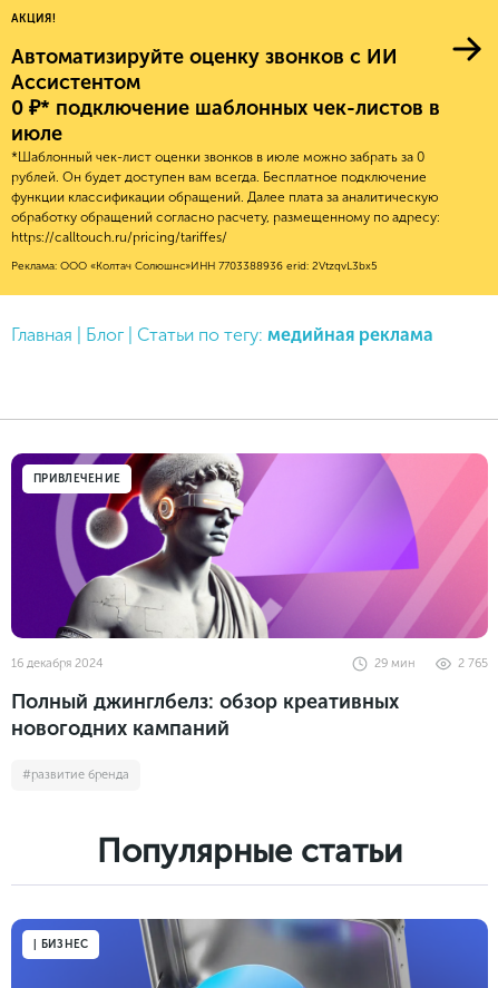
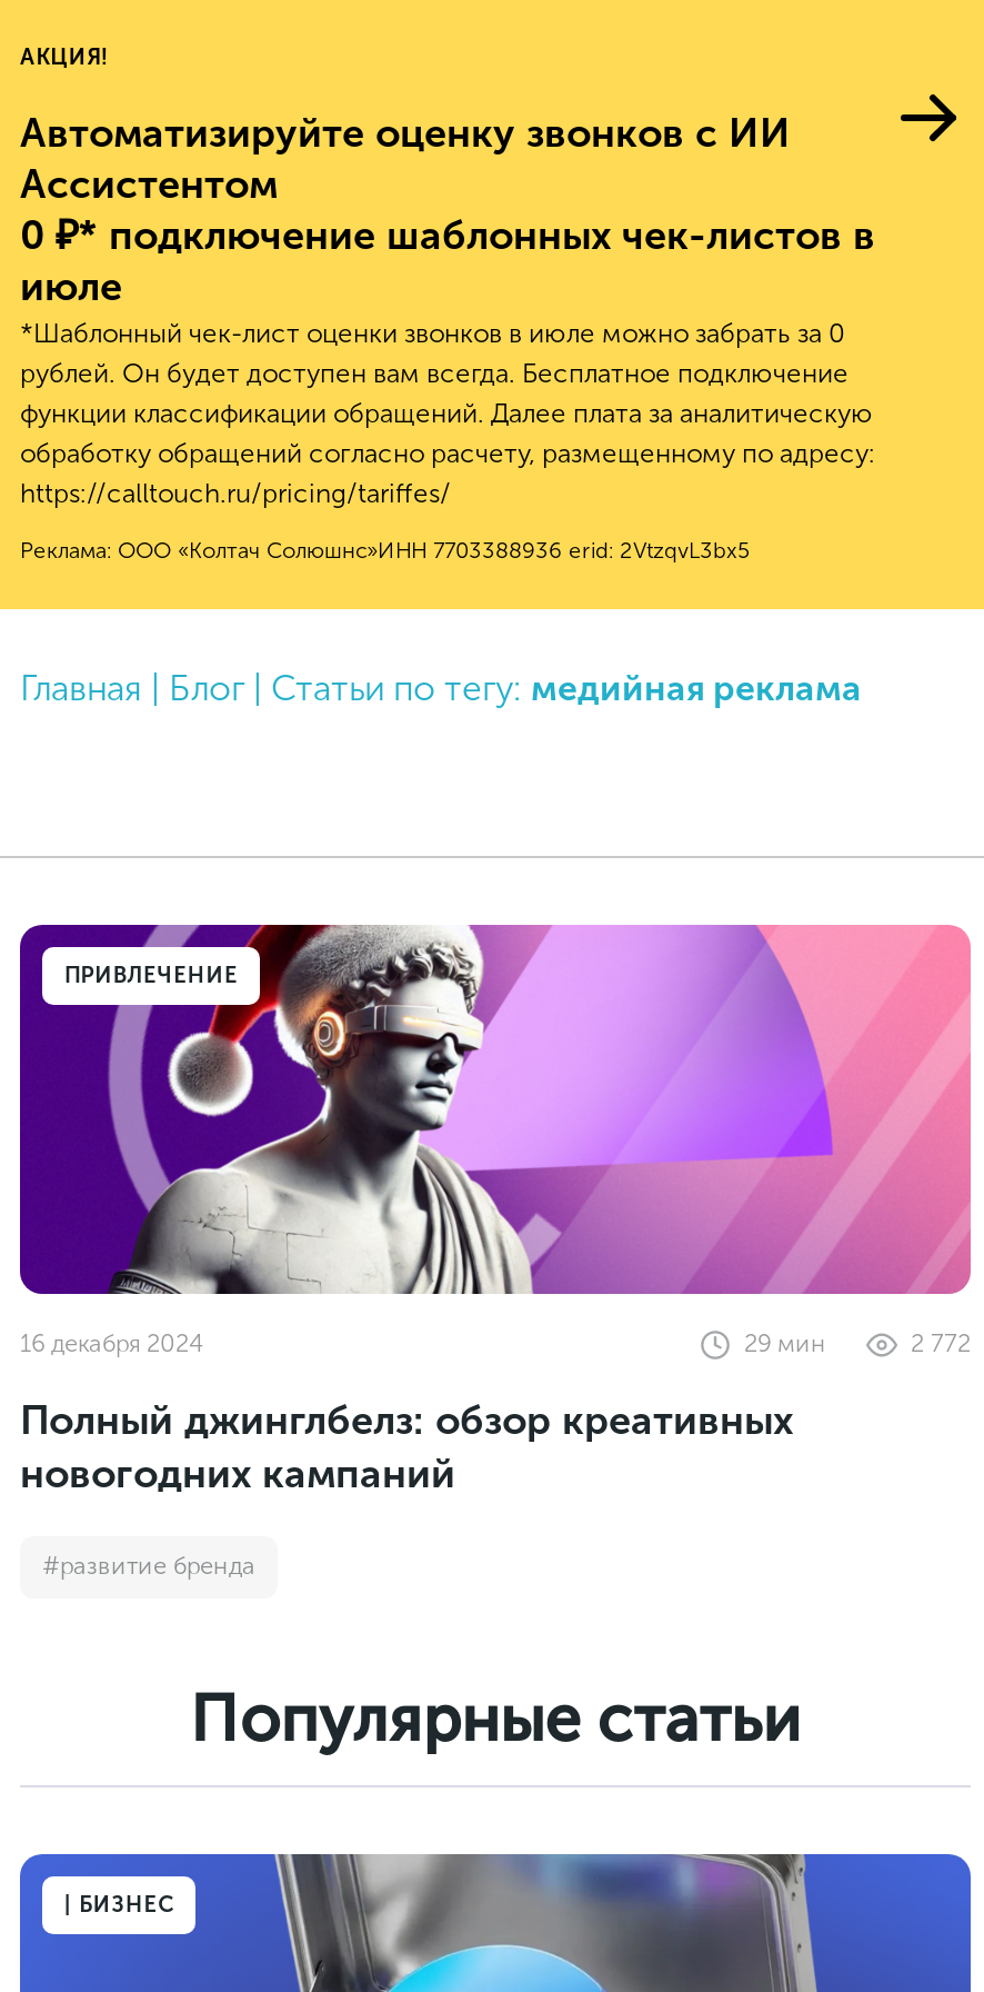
[458,656,488,671] 2 765 -> [911,1329,971,1358] 2 772

